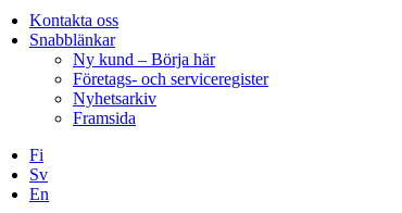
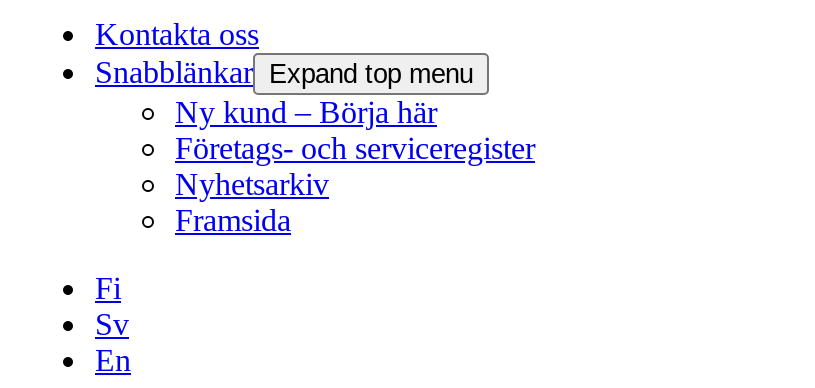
[29,30,115,49] Snabblänkar -> [95,55,473,89] Snabblänkar Expand top menu

